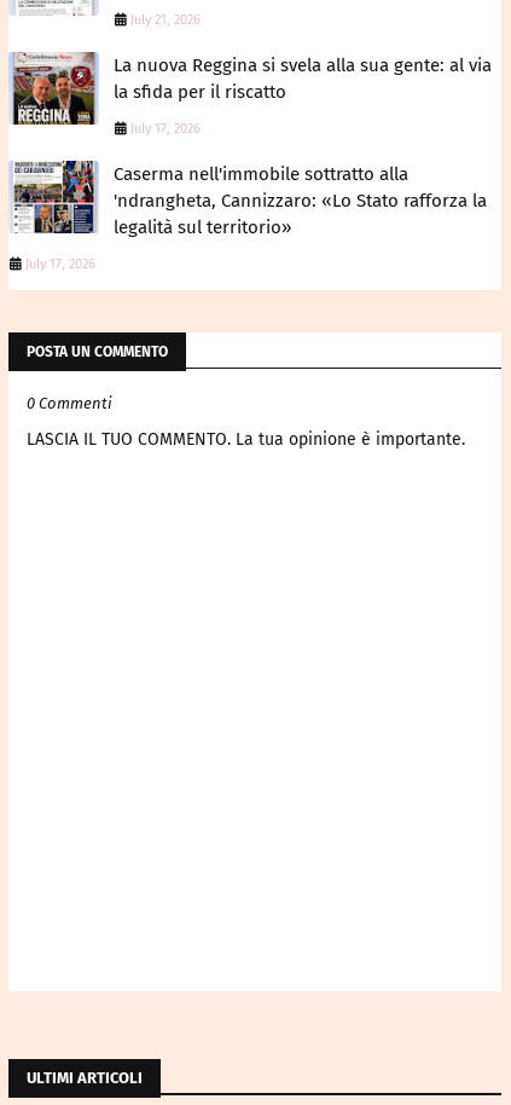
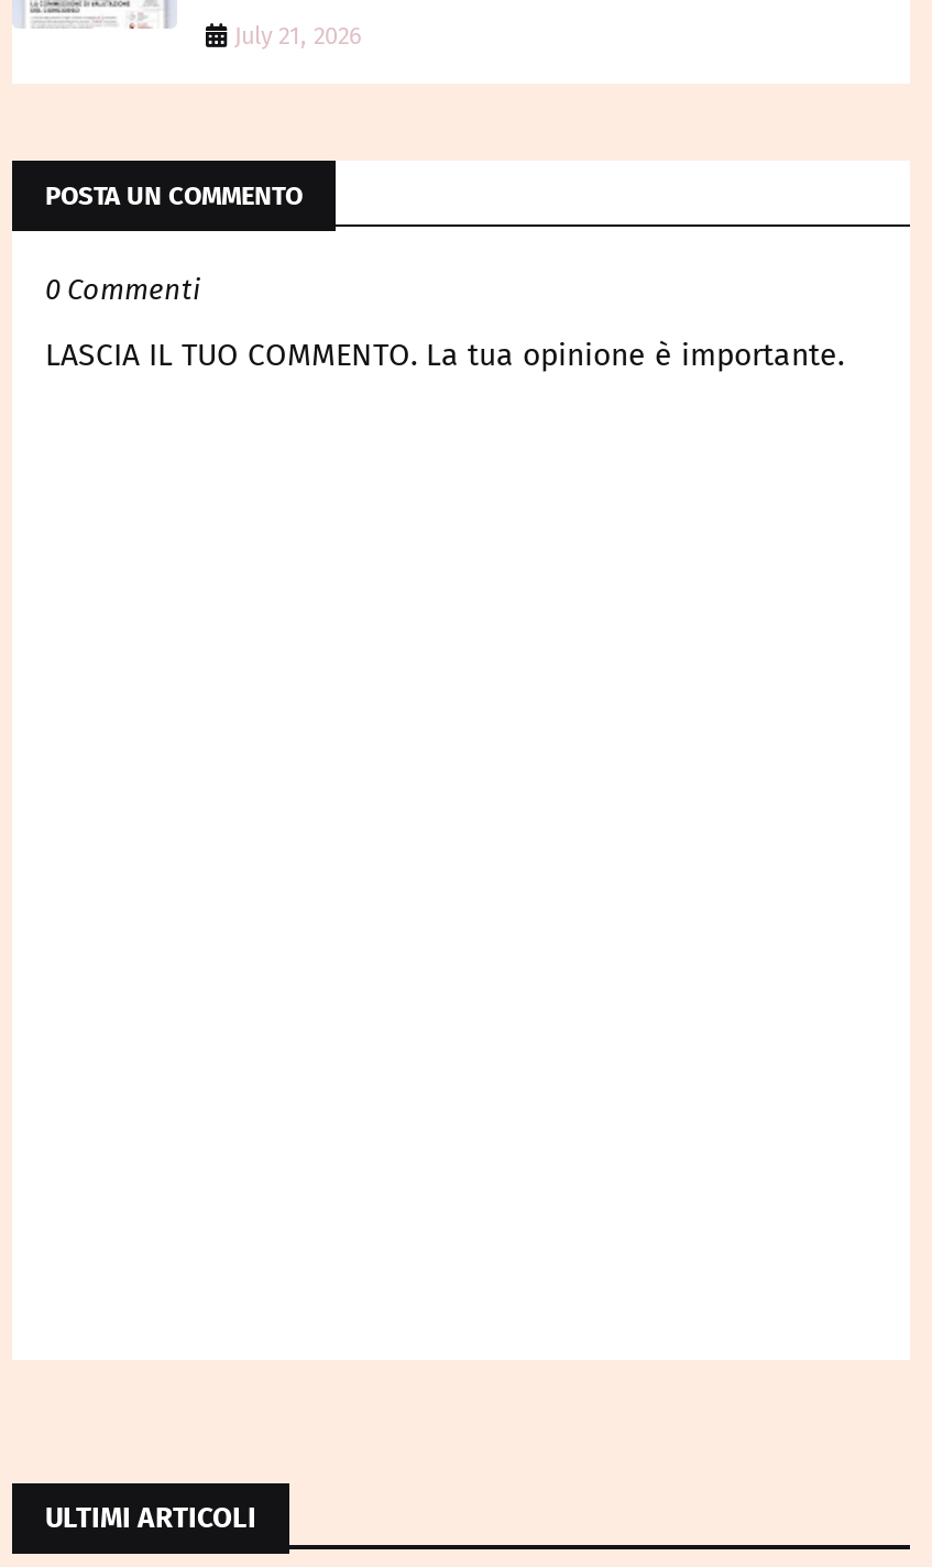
[11,50,492,272] [image] | La nuova Reggina si svela alla sua gente: al via | la sfida per il riscatto | July 17, 2026 | Caserma nell'immobile sottratto alla | 'ndrangheta, Cannizzaro: «Lo Stato rafforza la | legalità sul territorio» | July 17, 2026 -> none
[13,160,95,235] [image] -> none

